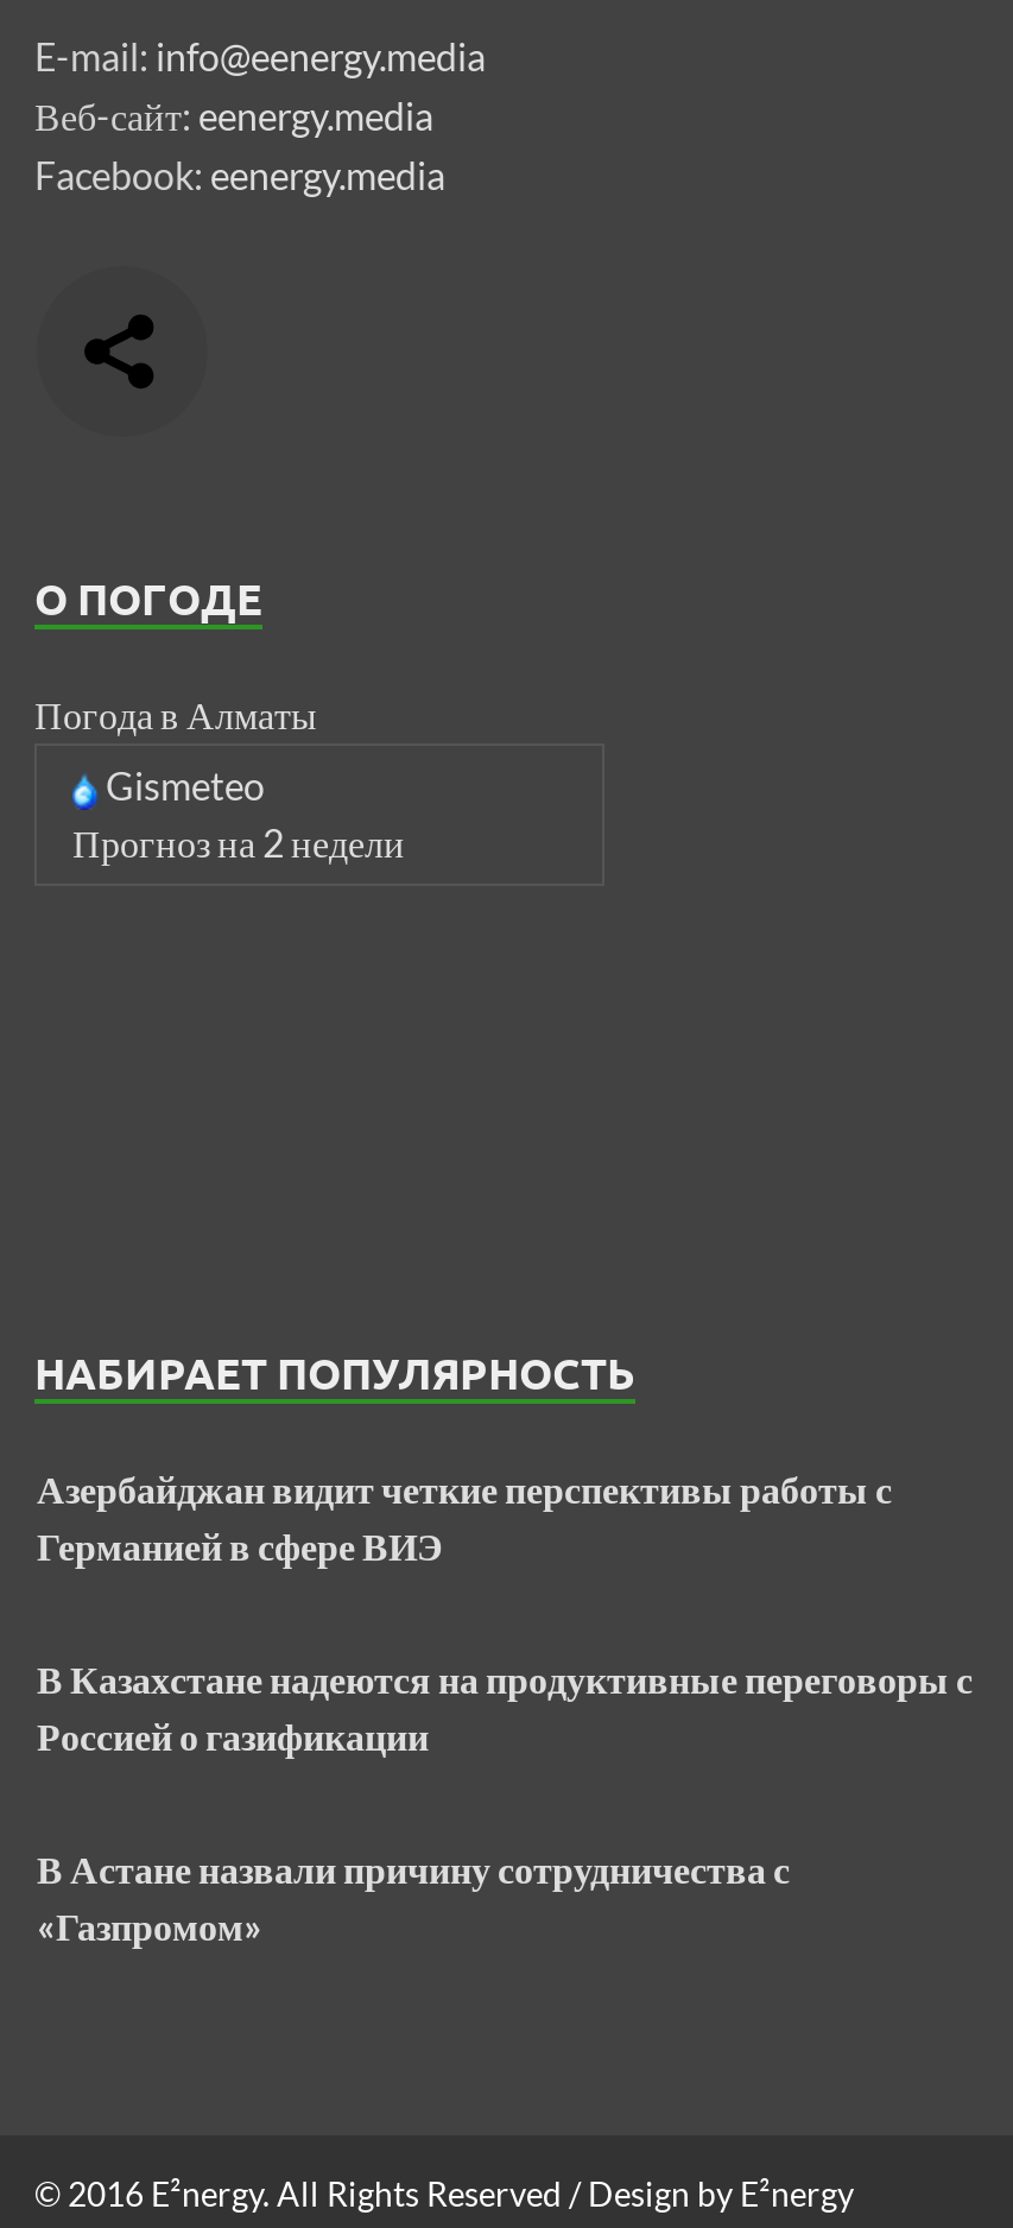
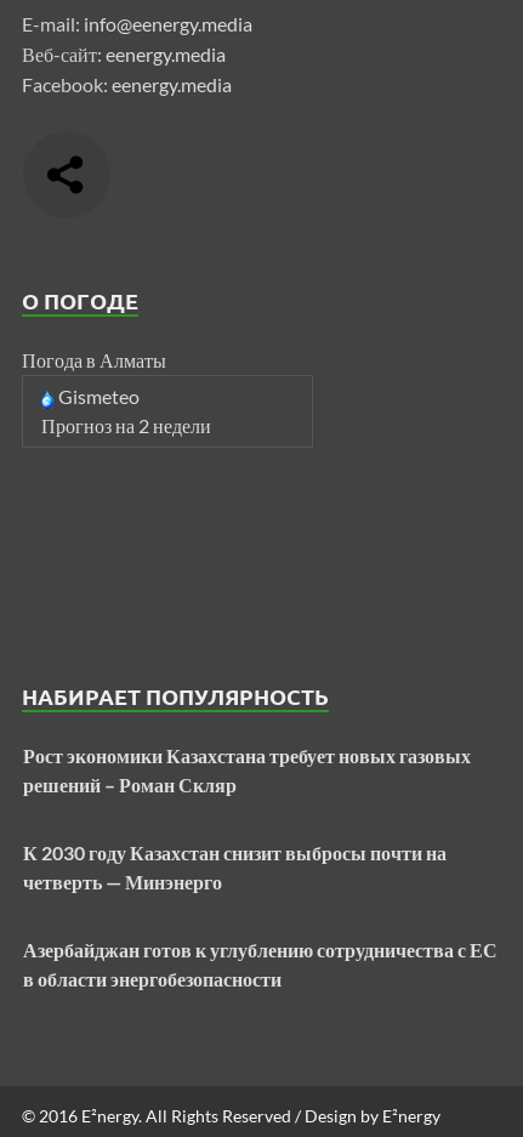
[37,1467,892,1569] Азербайджан видит четкие перспективы работы с | Германией в сфере ВИЭ -> [23,744,471,797] Рост экономики Казахстана требует новых газовых | решений – Роман Скляр
[37,1657,973,1759] В Казахстане надеются на продуктивные переговоры с | Россией о газификации -> [23,842,447,894] К 2030 году Казахстан снизит выбросы почти на | четверть — Минэнерго
[37,1847,790,1949] В Астане назвали причину сотрудничества с | «Газпромом» -> [23,939,498,991] Азербайджан готов к углублению сотрудничества с ЕС | в области энергобезопасности

